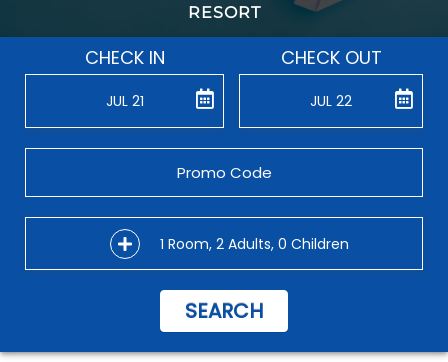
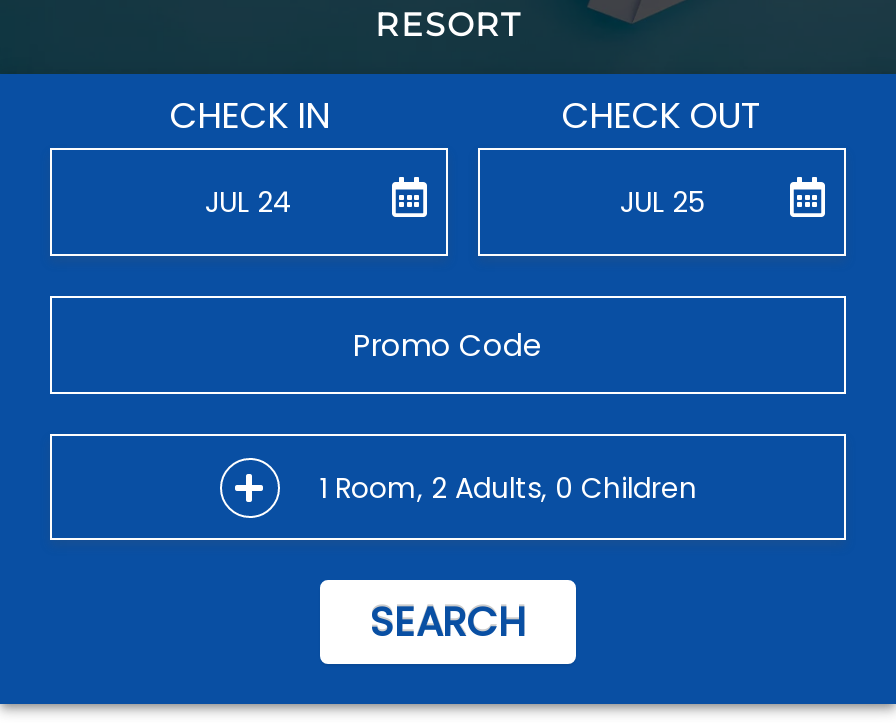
[105,91,143,111] JUL 21 -> [205,182,293,222] JUL 24
[310,91,352,111] JUL 22 -> [620,182,704,222] JUL 25

